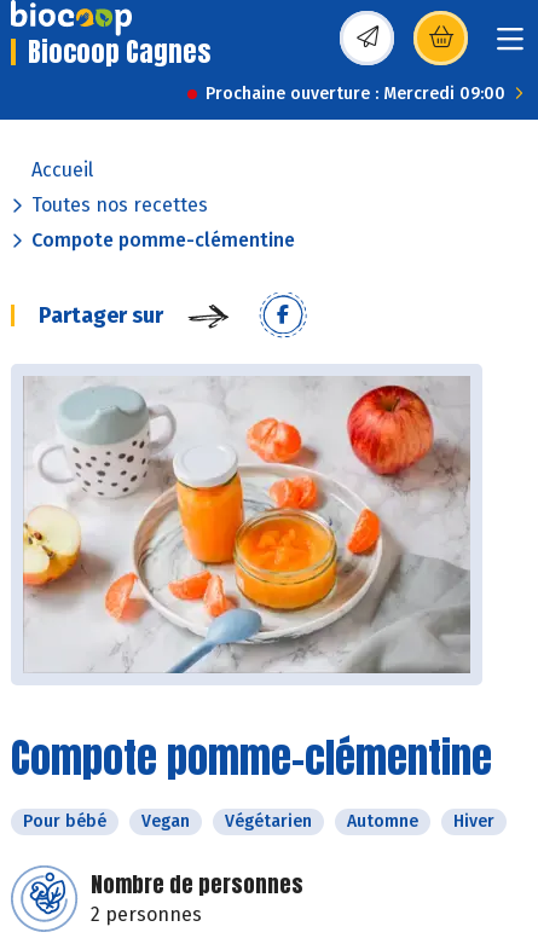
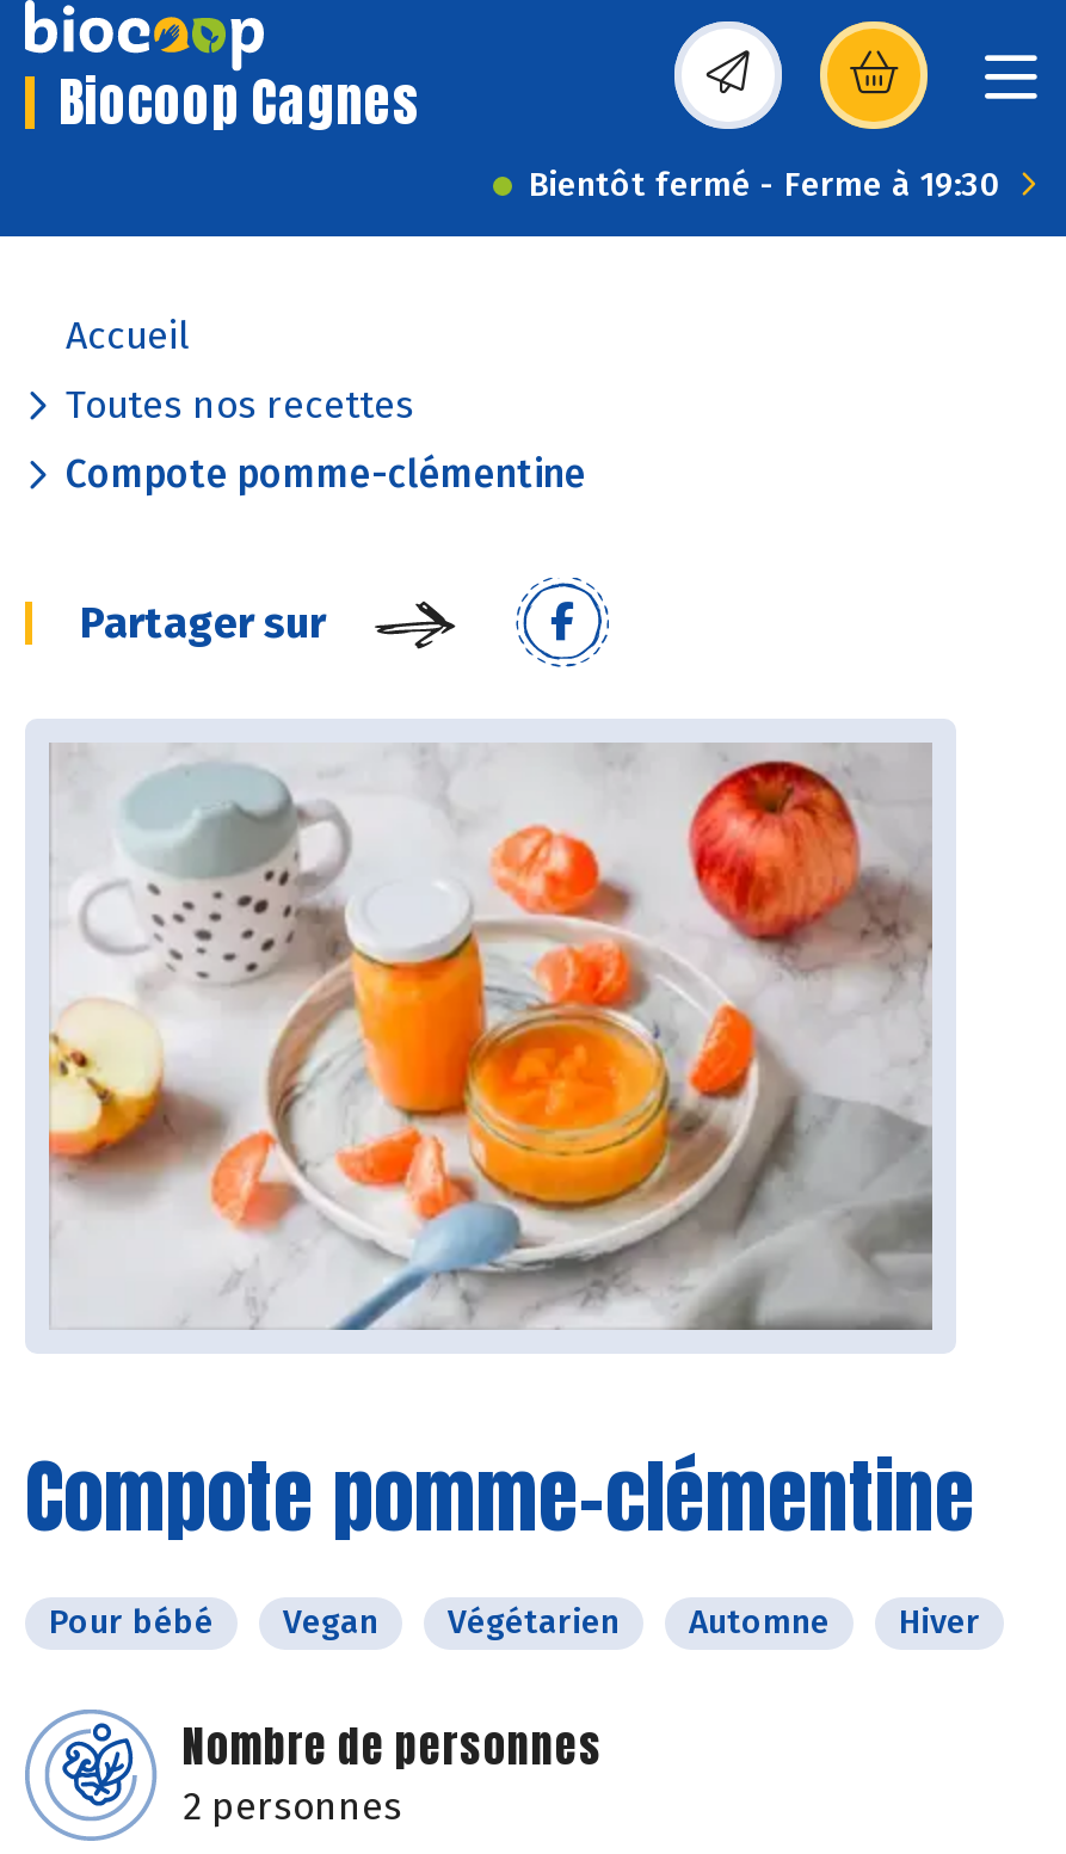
[206,83,505,104] Prochaine ouverture : Mercredi 09:00 -> [529,165,1002,205] Bientôt fermé - Ferme à 19:30

